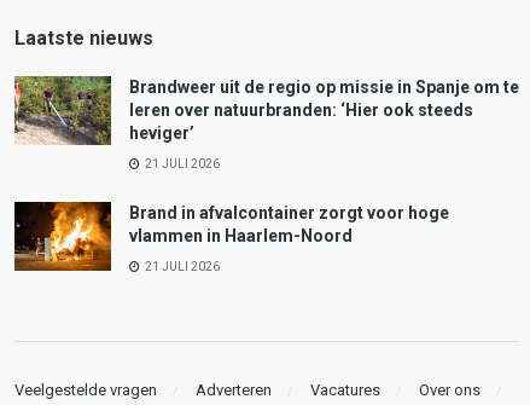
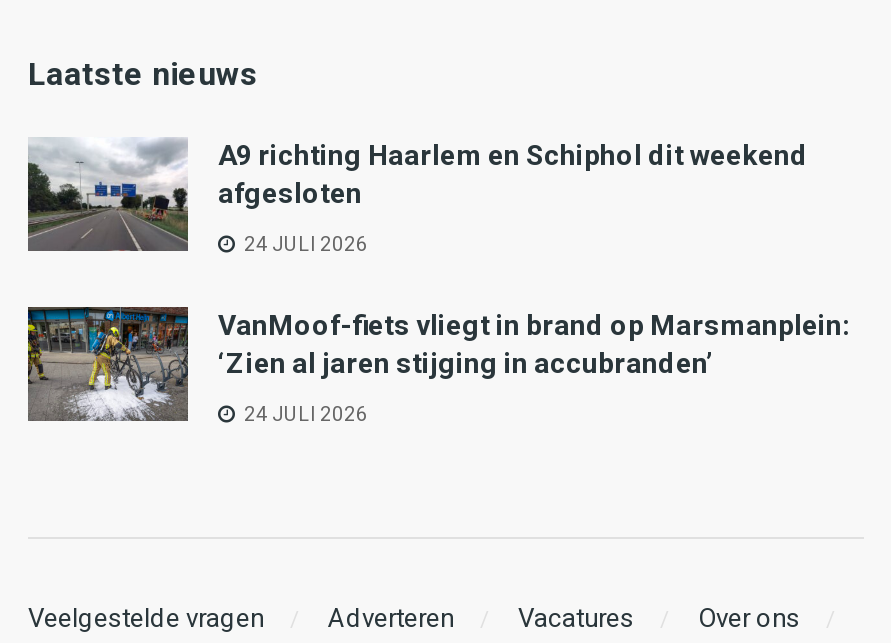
[13,75,519,145] [image] | Brandweer uit de regio op missie in Spanje om te | leren over natuurbranden: ‘Hier ook steeds | heviger’ -> [26,137,808,253] [image] | A9 richting Haarlem en Schiphol dit weekend | afgesloten
[142,157,220,170] 21 JULI 2026 -> [240,232,368,254] 24 JULI 2026
[14,201,449,272] [image] | Brand in afvalcontainer zorgt voor hoge | vlammen in Haarlem-Noord -> [26,305,850,423] [image] | VanMoof-fiets vliegt in brand op Marsmanplein: | ‘Zien al jaren stijging in accubranden’
[142,260,220,273] 21 JULI 2026 -> [240,402,368,424] 24 JULI 2026

